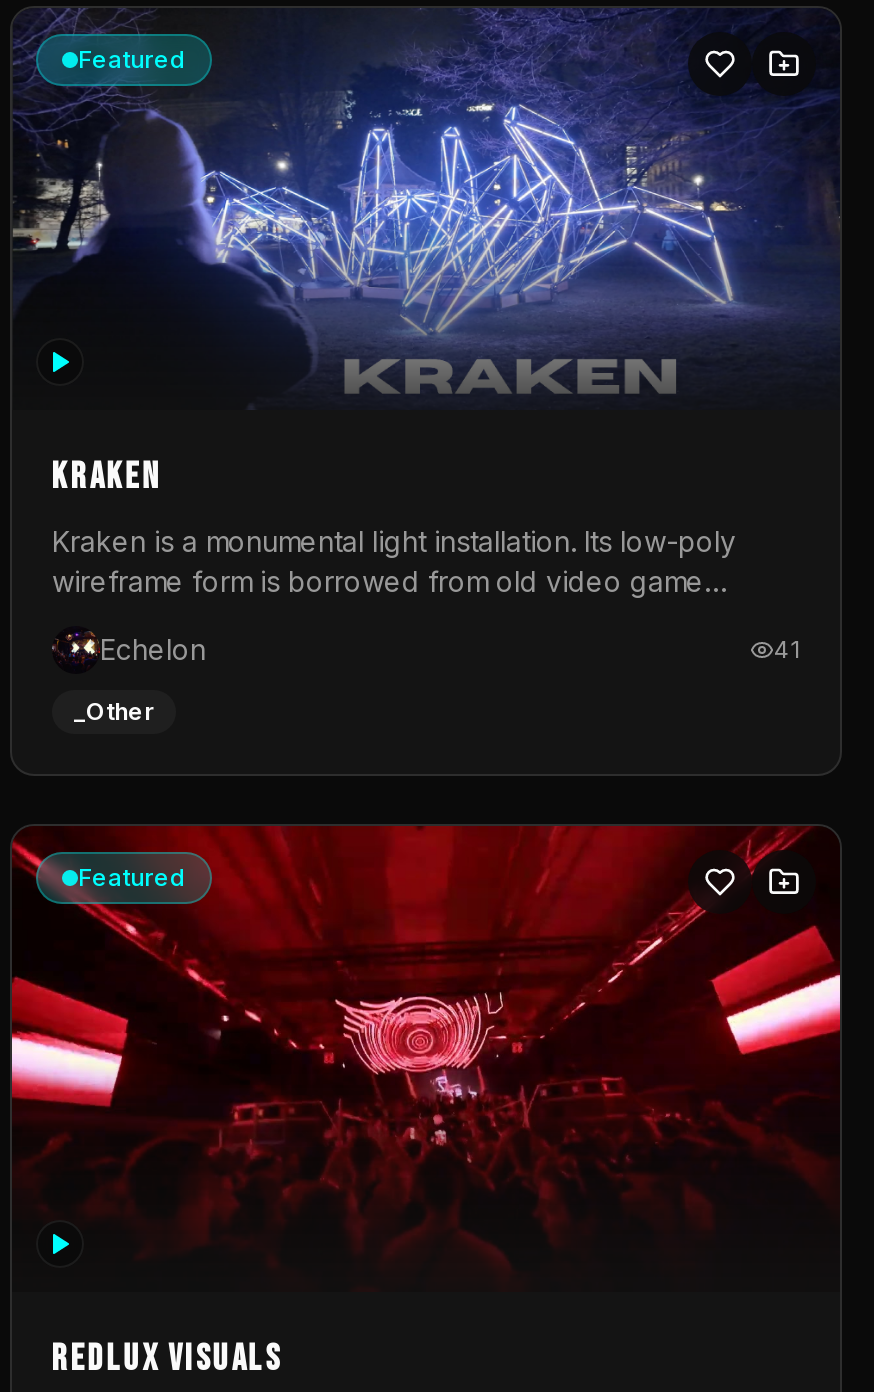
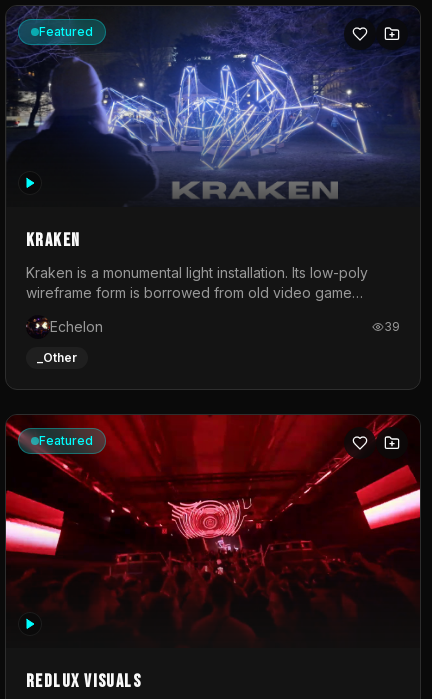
[774,634,800,664] 41 -> [384,319,400,334] 39

